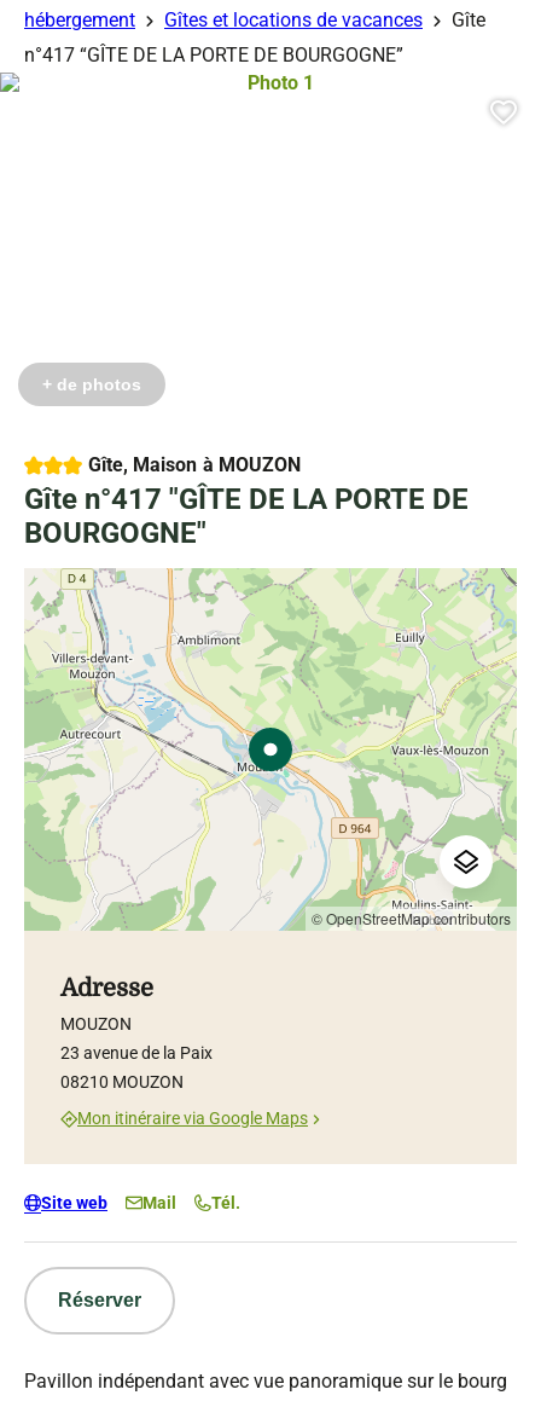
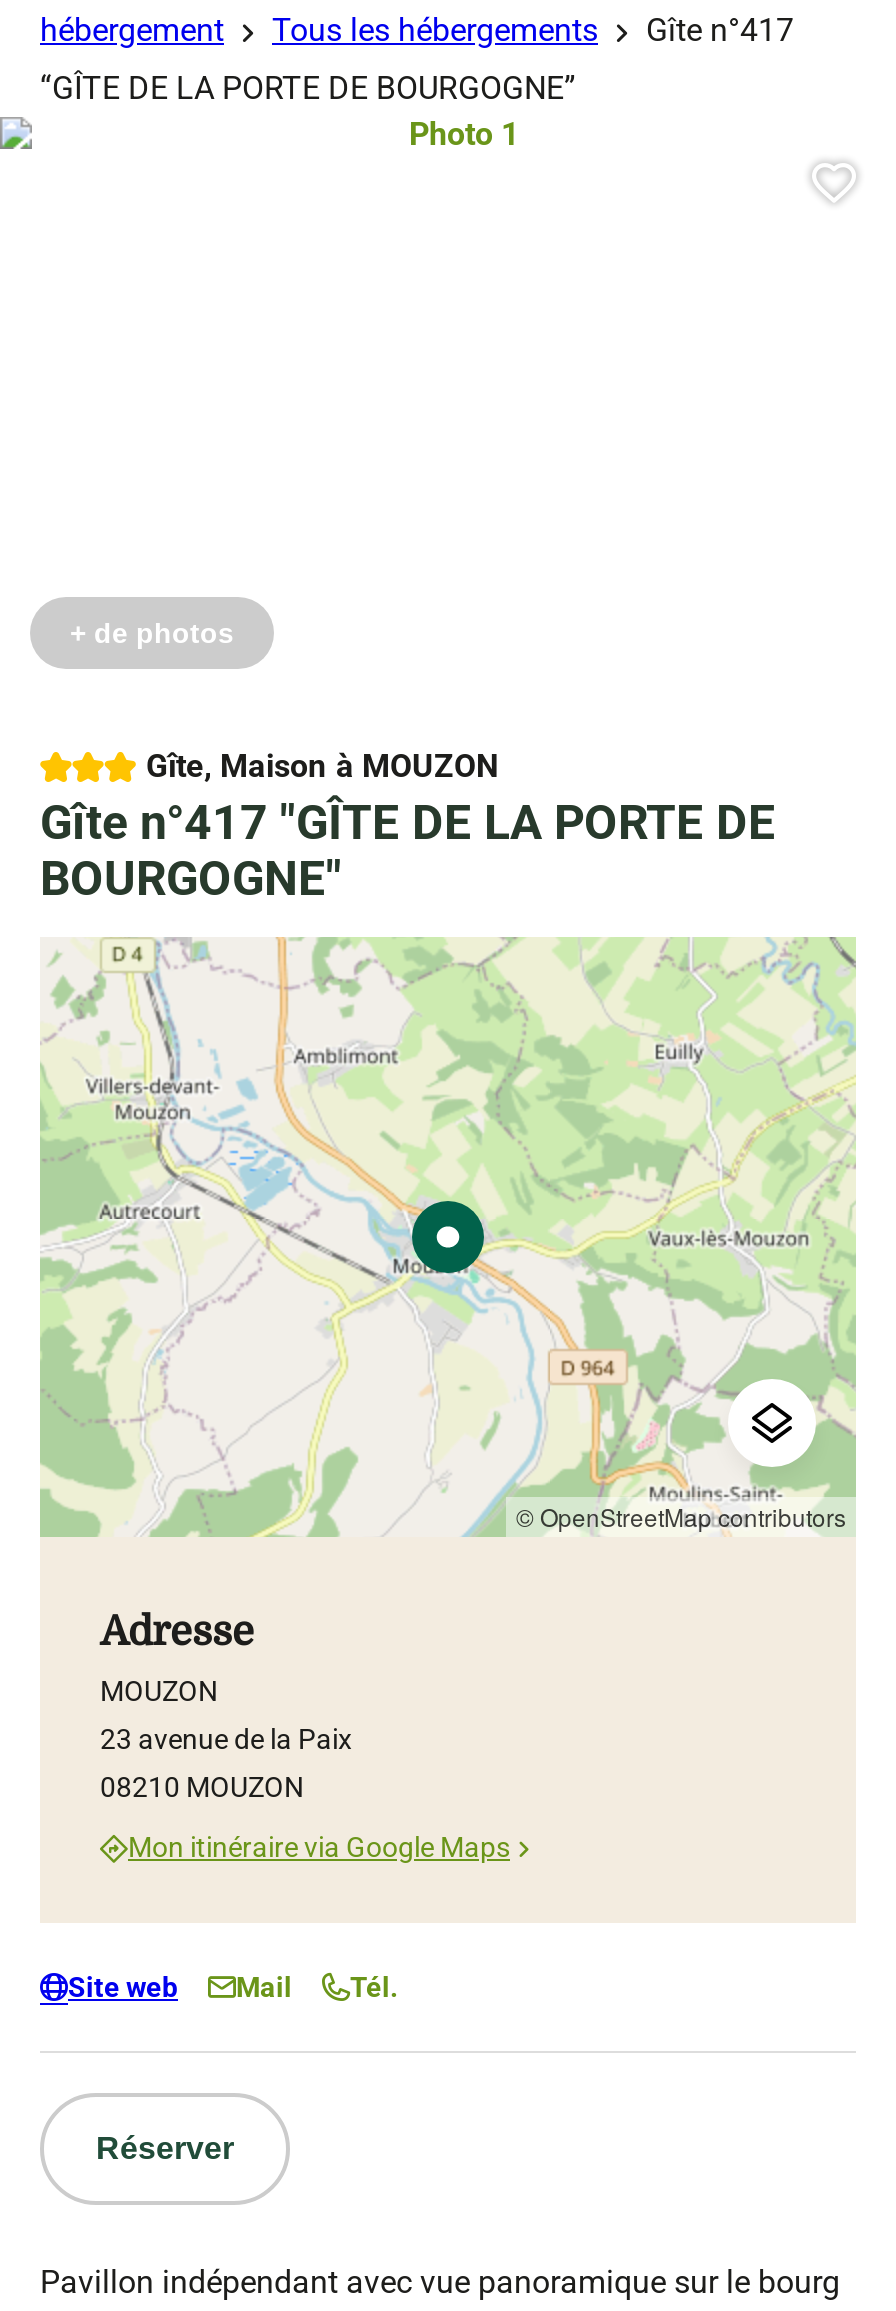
[164,8,485,31] Gîtes et locations de vacances | Gîte -> [272,11,794,49] Tous les hébergements | Gîte n°417
[24,43,403,66] n°417 “GÎTE DE LA PORTE DE BOURGOGNE” -> [40,68,576,106] “GÎTE DE LA PORTE DE BOURGOGNE”

